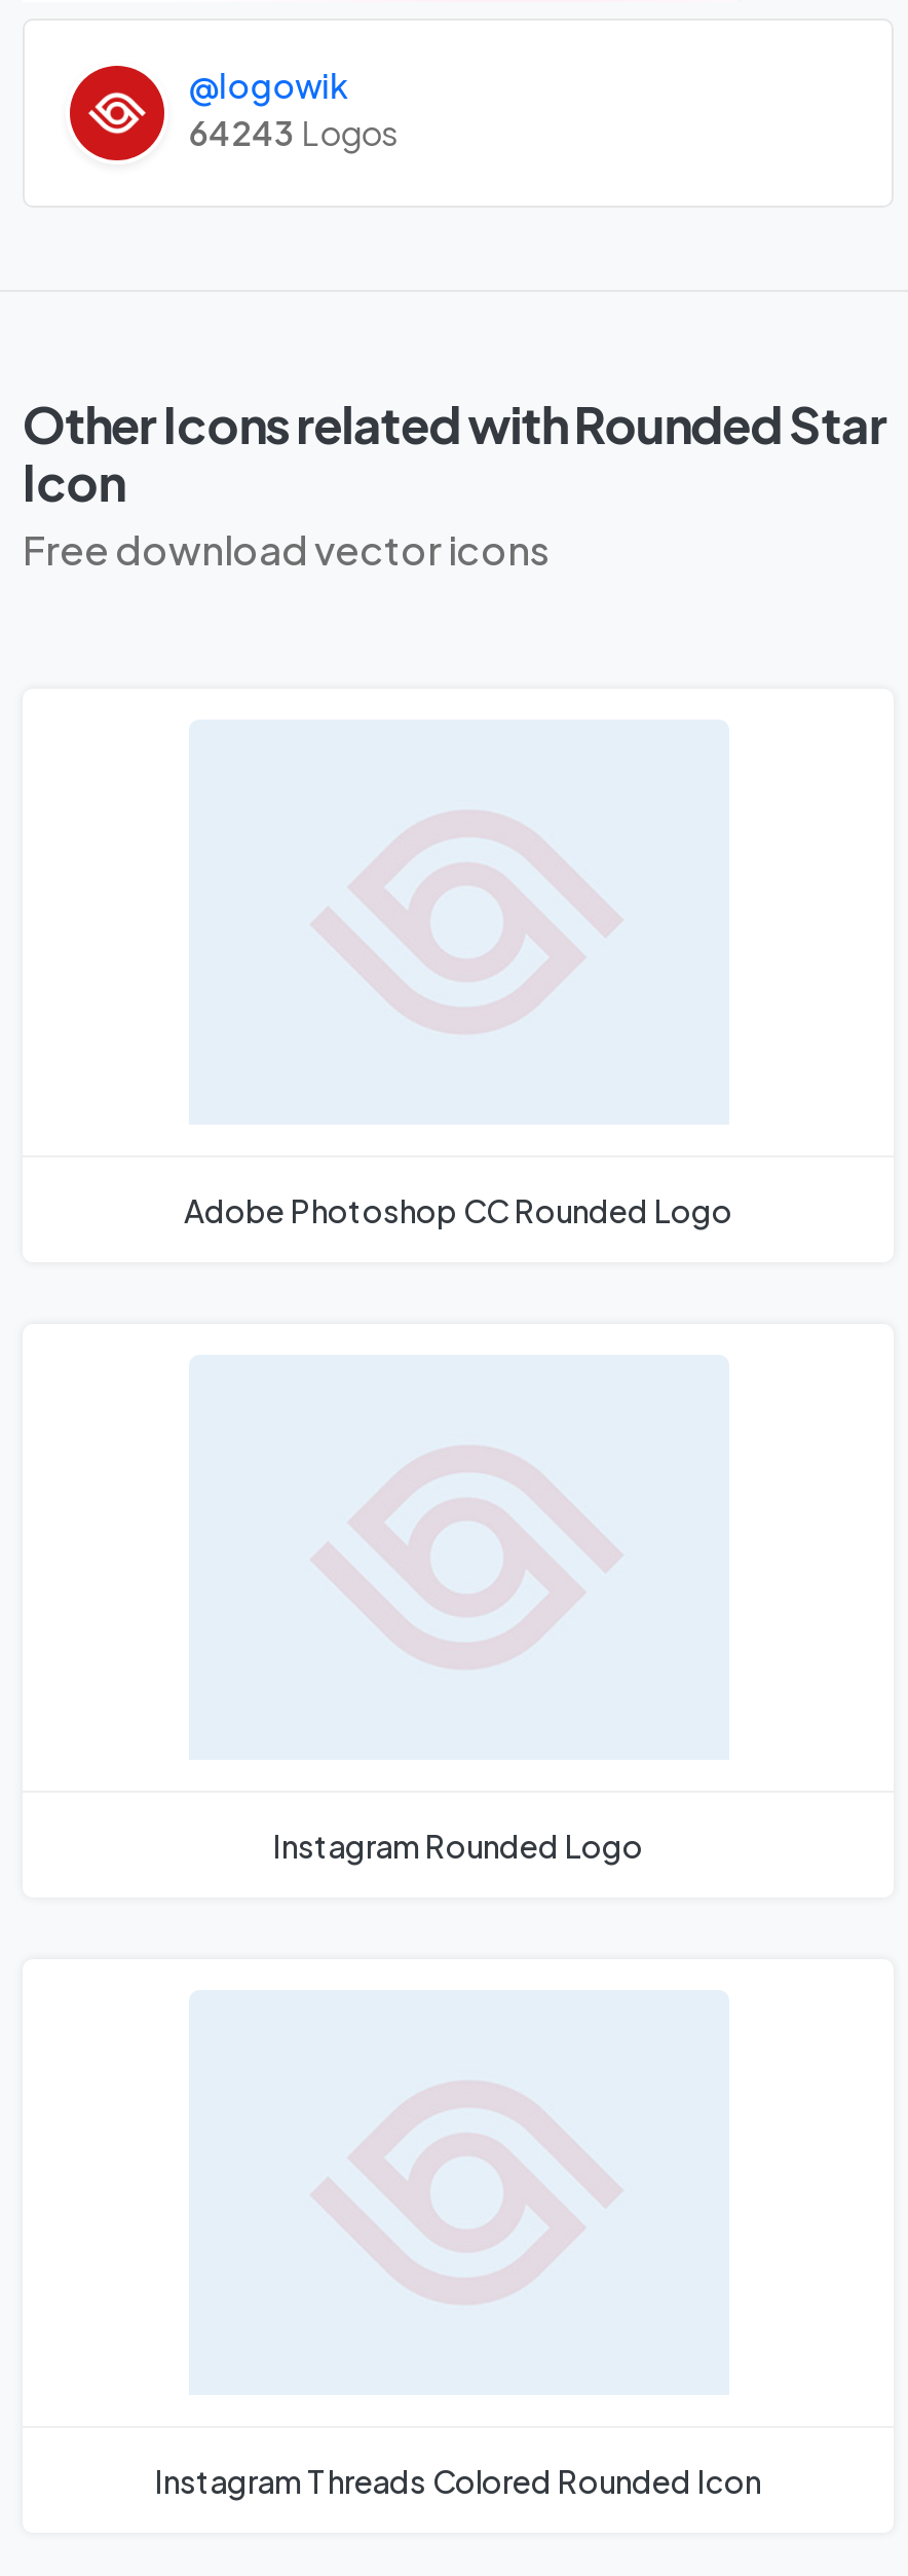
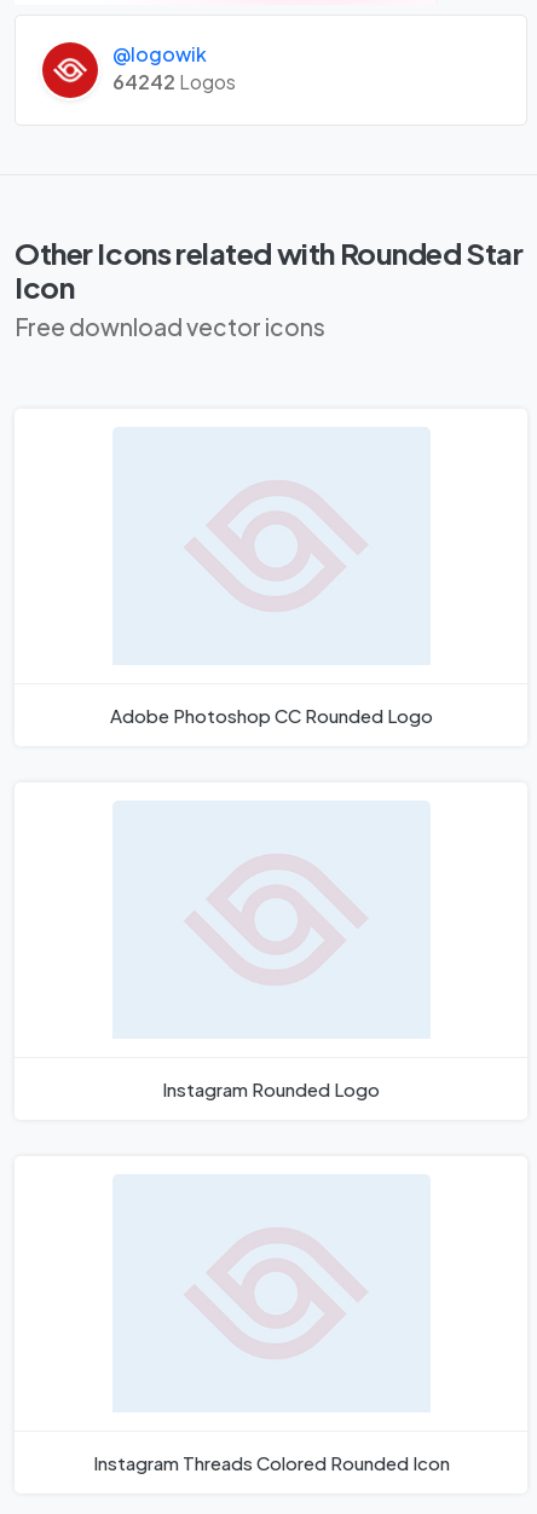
[188,111,398,154] 64243 Logos -> [112,69,235,94] 64242 Logos

